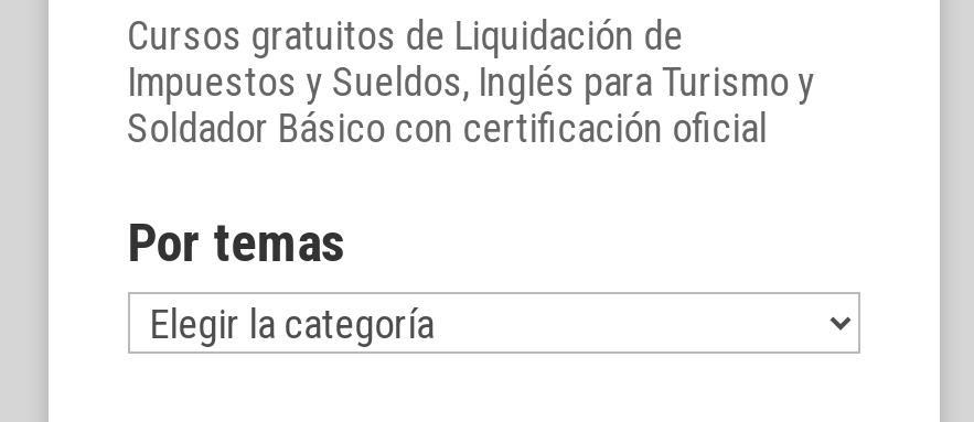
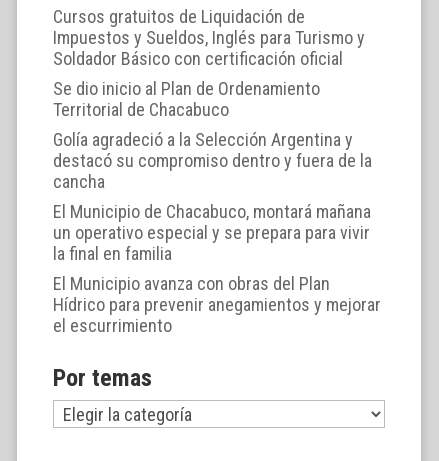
none -> [53,78,381,336] Se dio inicio al Plan de Ordenamiento | Territorial de Chacabuco | Golía agradeció a la Selección Argentina y | destacó su compromiso dentro y fuera de la | cancha | El Municipio de Chacabuco, montará mañana | un operativo especial y se prepara para vivir | la final en familia | El Municipio avanza con obras del Plan | Hídrico para prevenir anegamientos y mejorar | el escurrimiento

